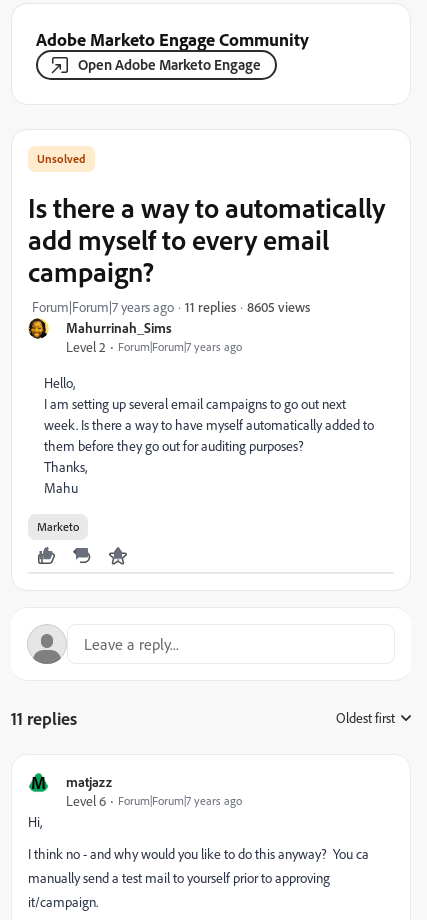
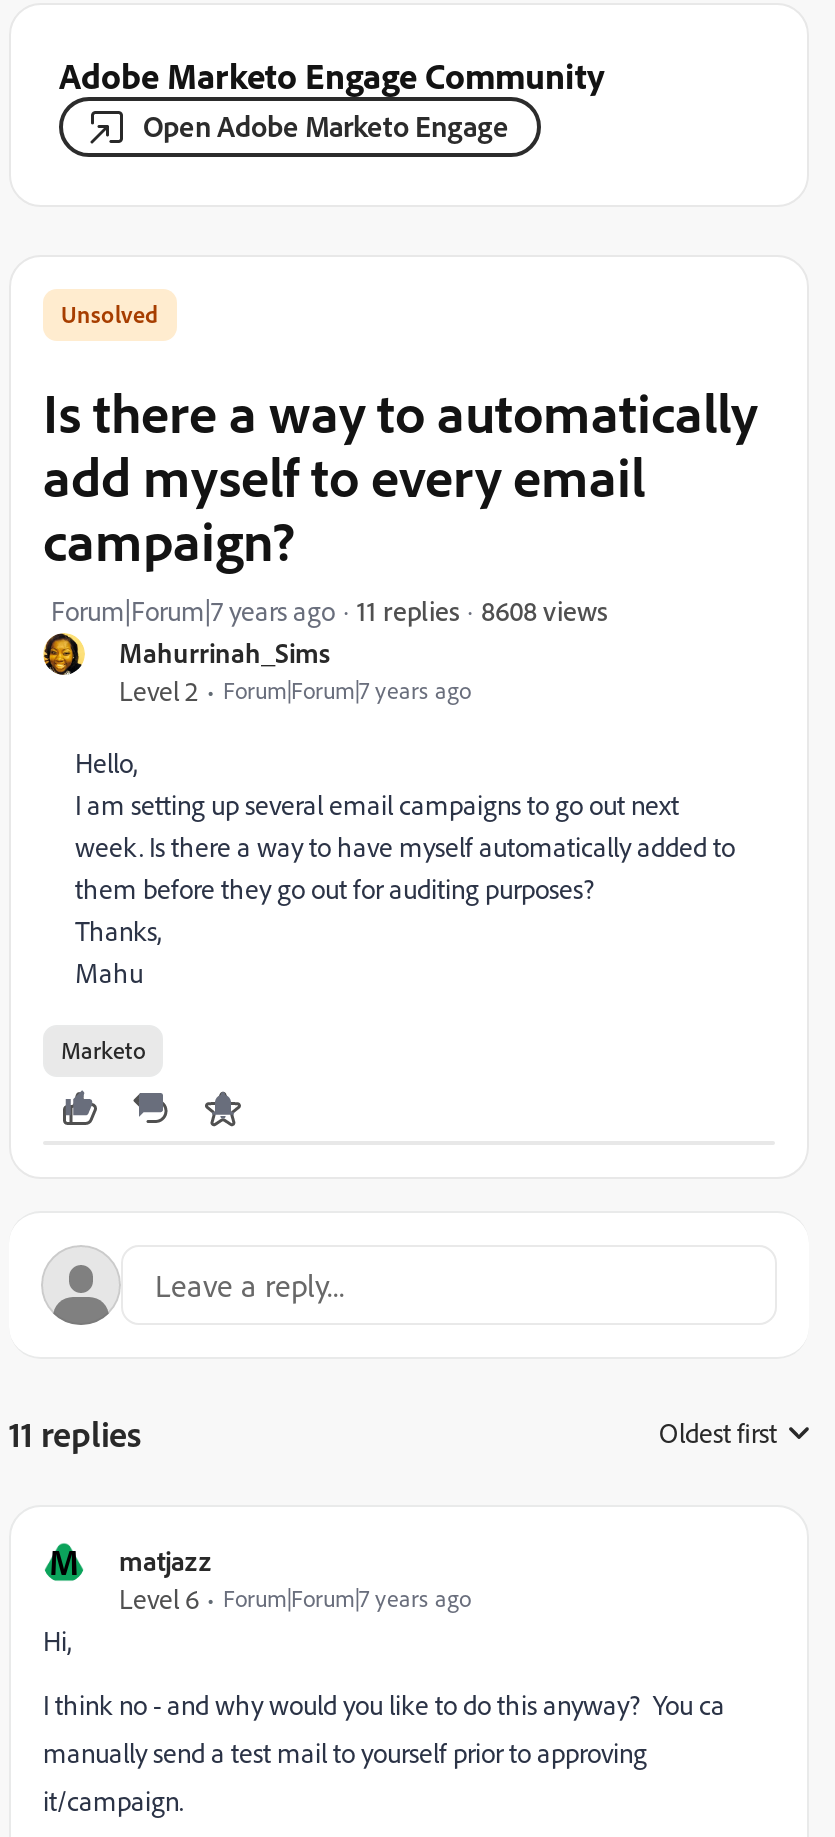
[247,297,310,314] 8605 views -> [481,592,607,626] 8608 views

